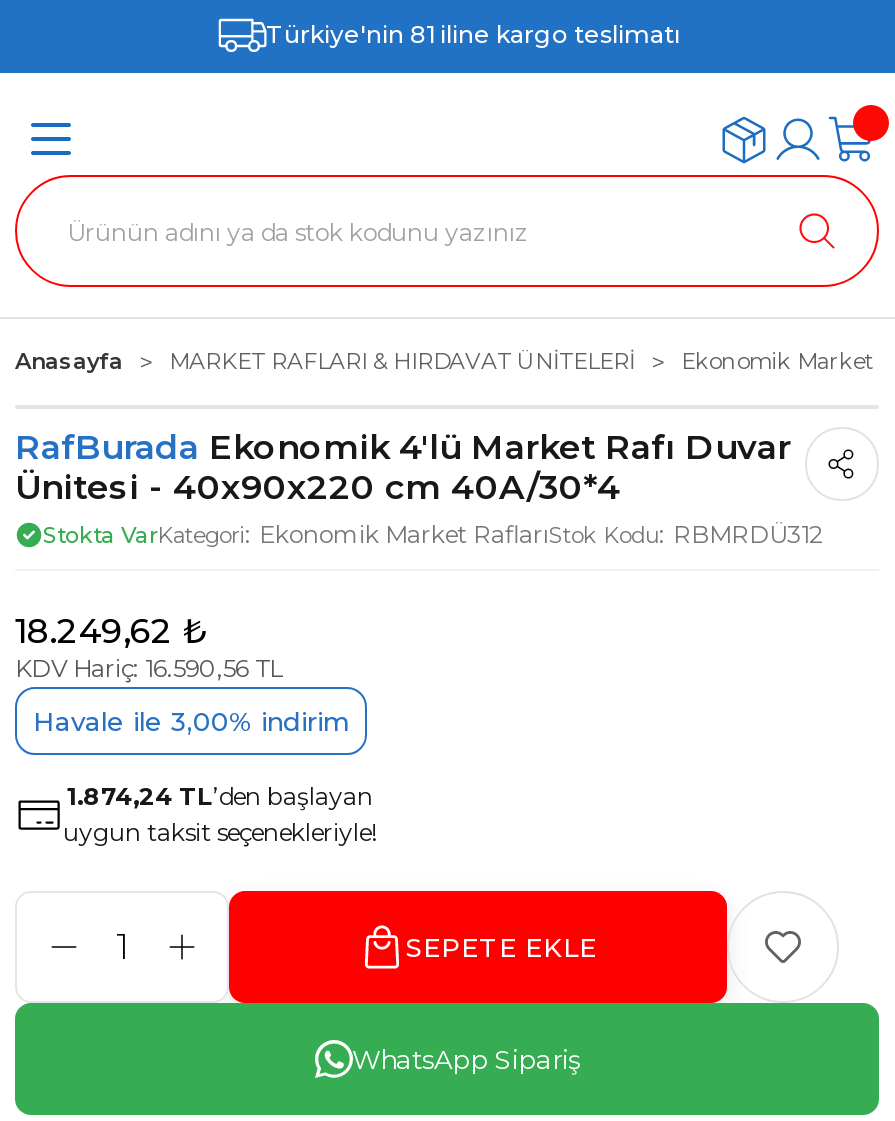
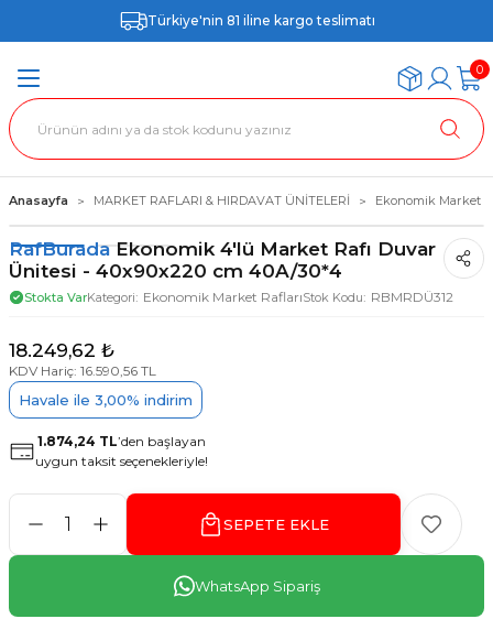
none -> [476,61,483,77] 0

